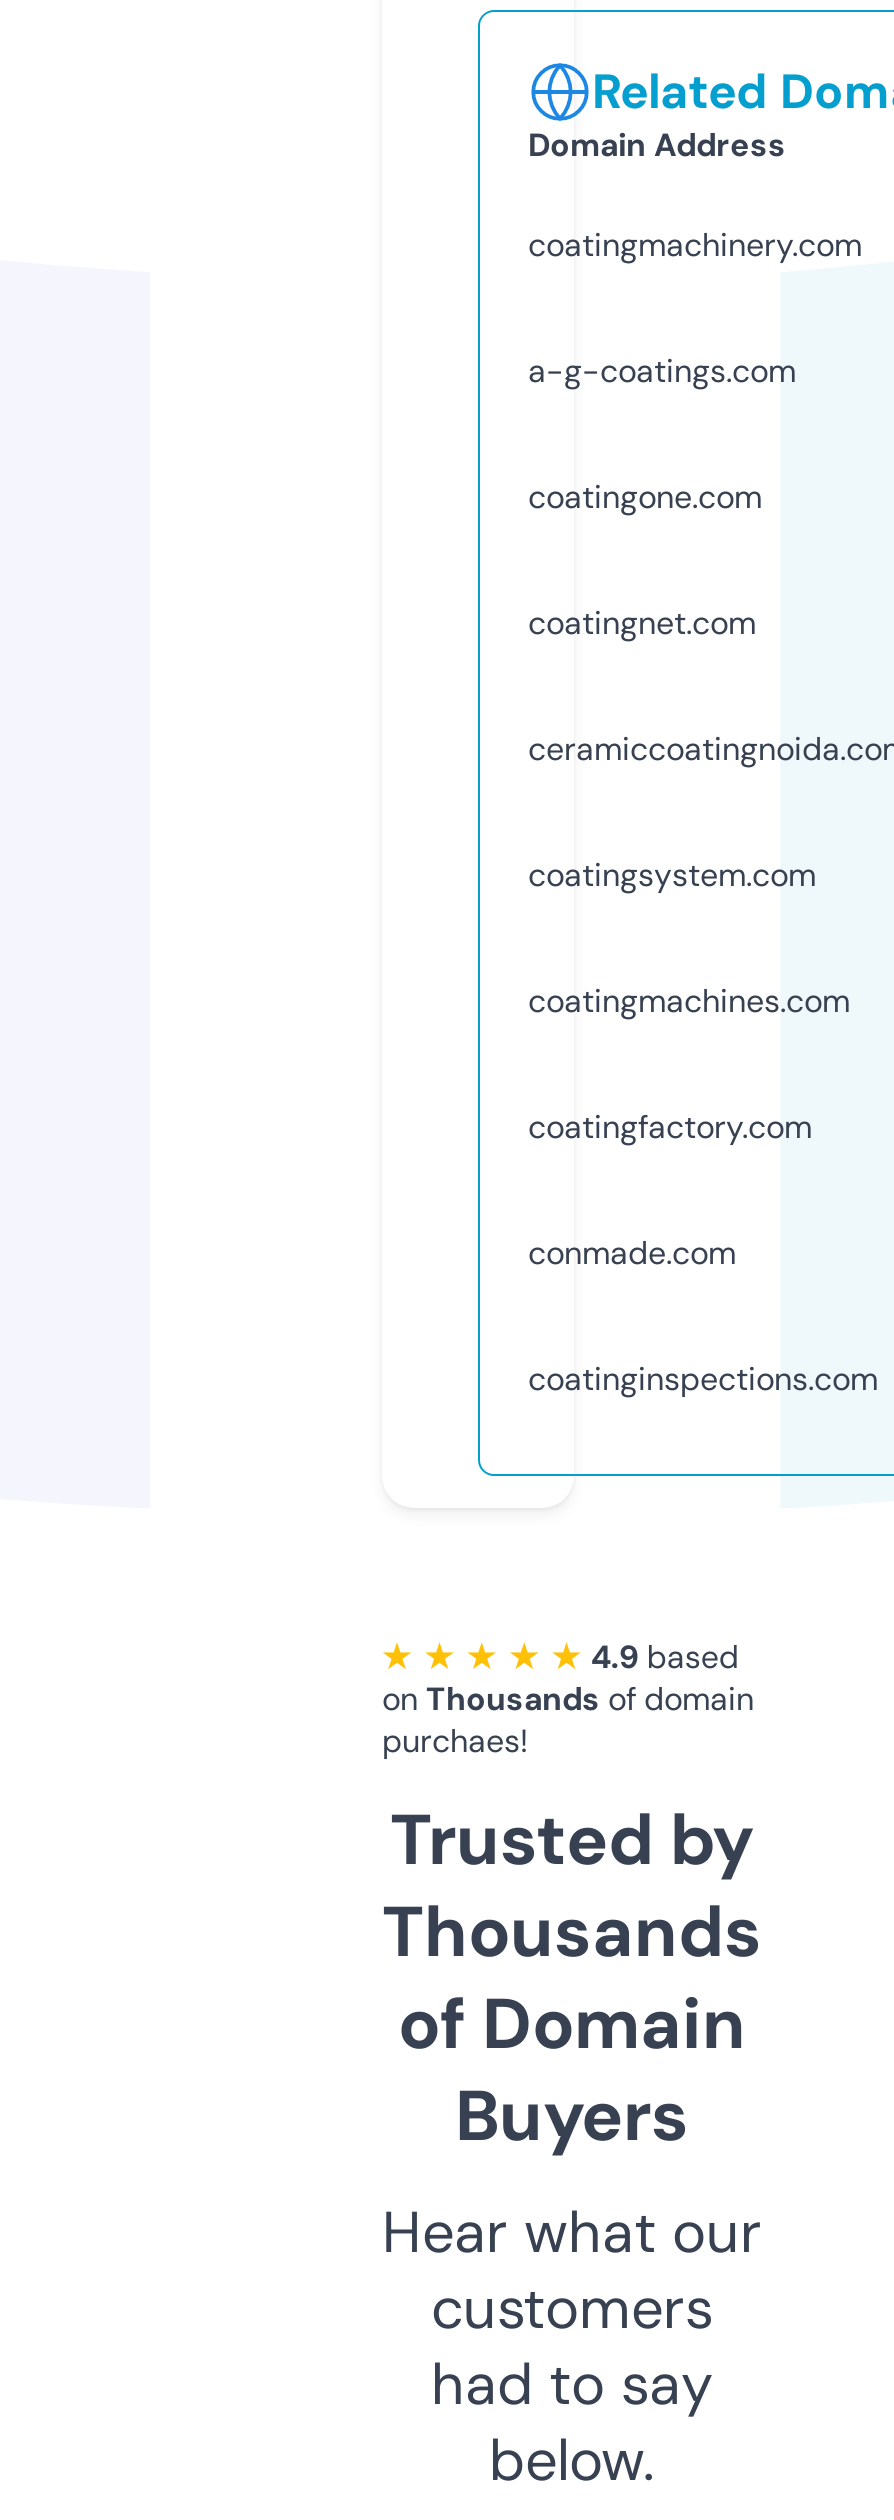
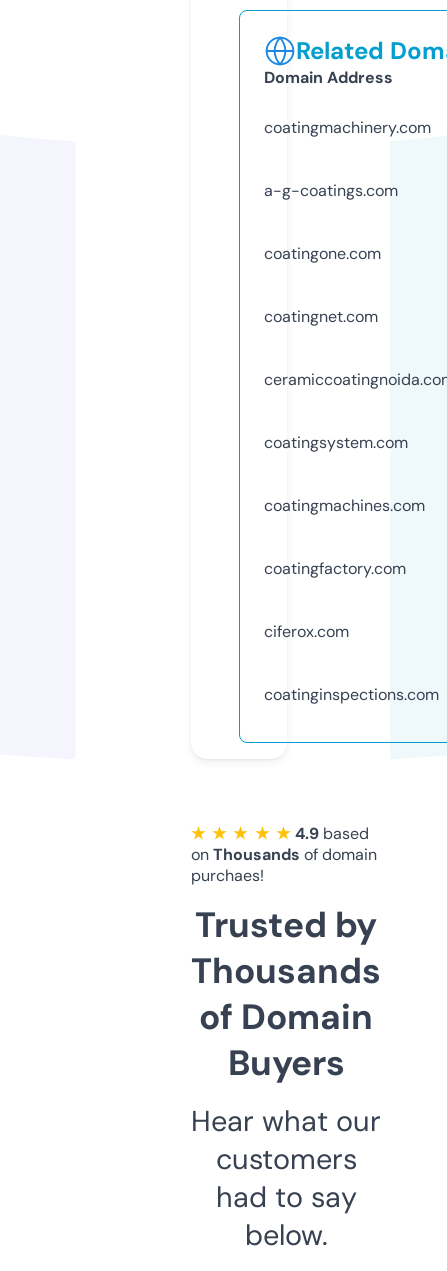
[528,1232,736,1274] conmade.com -> [264,621,349,642] ciferox.com

